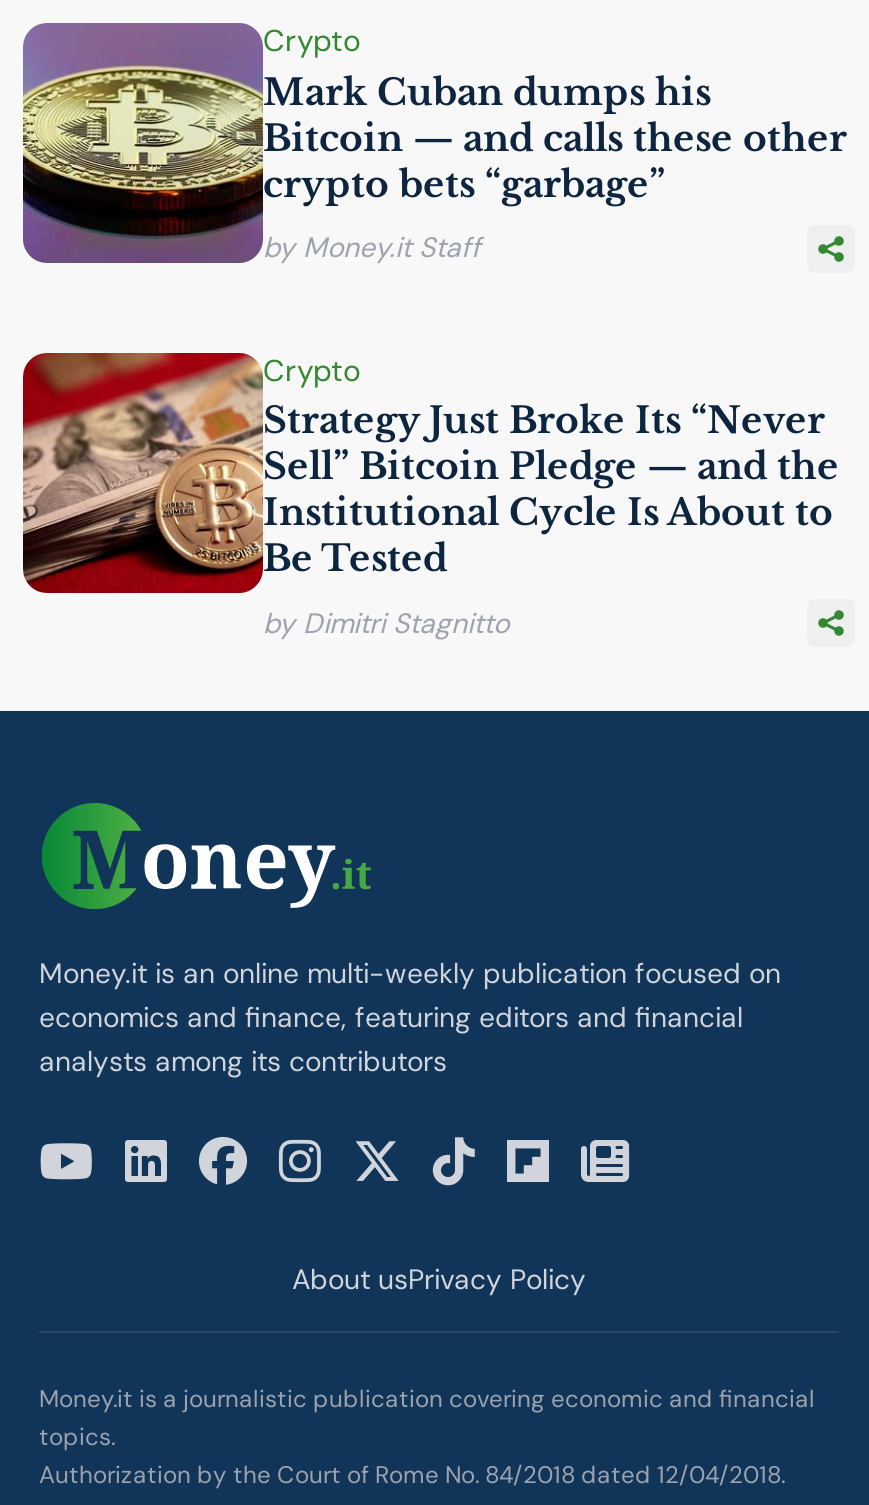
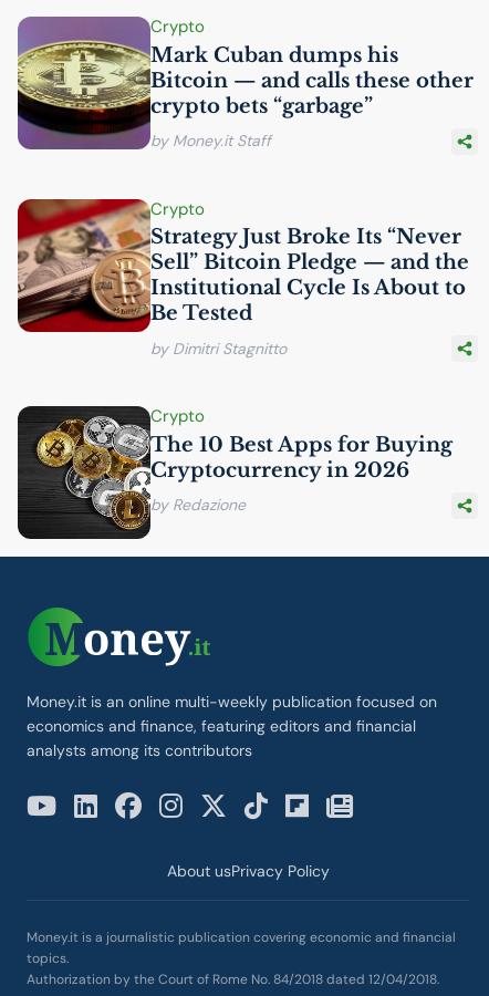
none -> [17,397,452,540] [image] | Crypto | The 10 Best Apps for Buying | Cryptocurrency in 2026 | by Redazione

